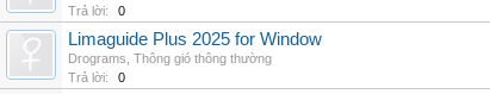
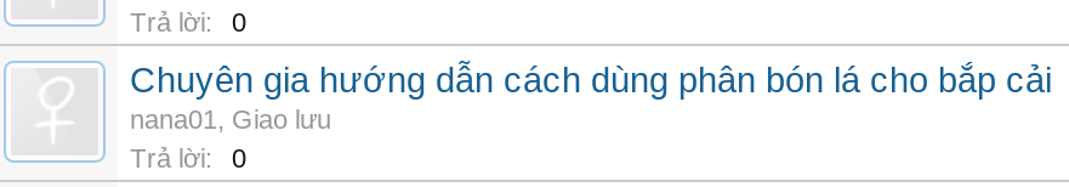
[68,30,322,65] Limaguide Plus 2025 for Window | Drograms, Thông gió thông thường -> [130,61,1052,134] Chuyên gia hướng dẫn cách dùng phân bón lá cho bắp cải | nana01, Giao lưu

